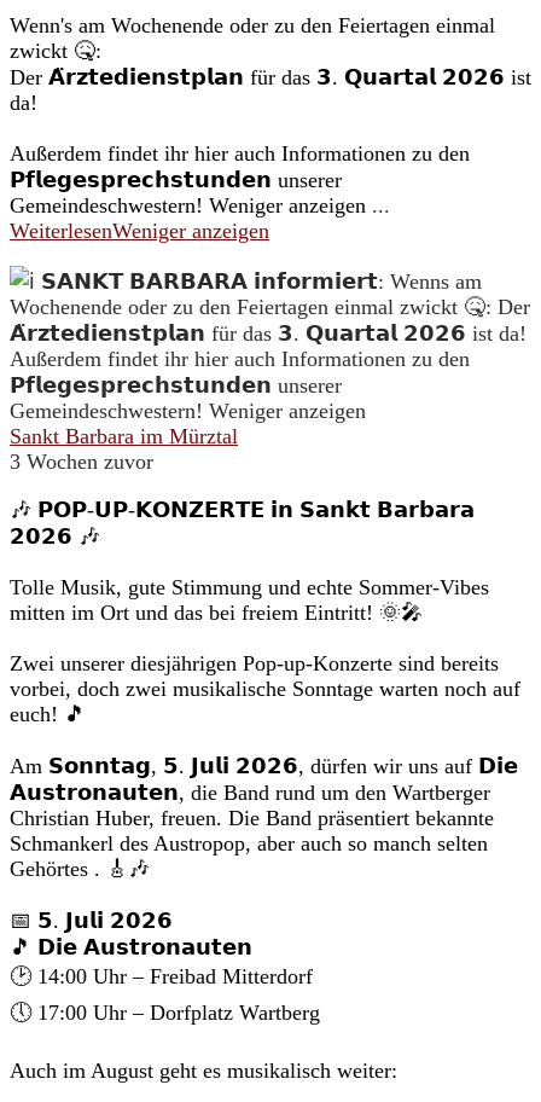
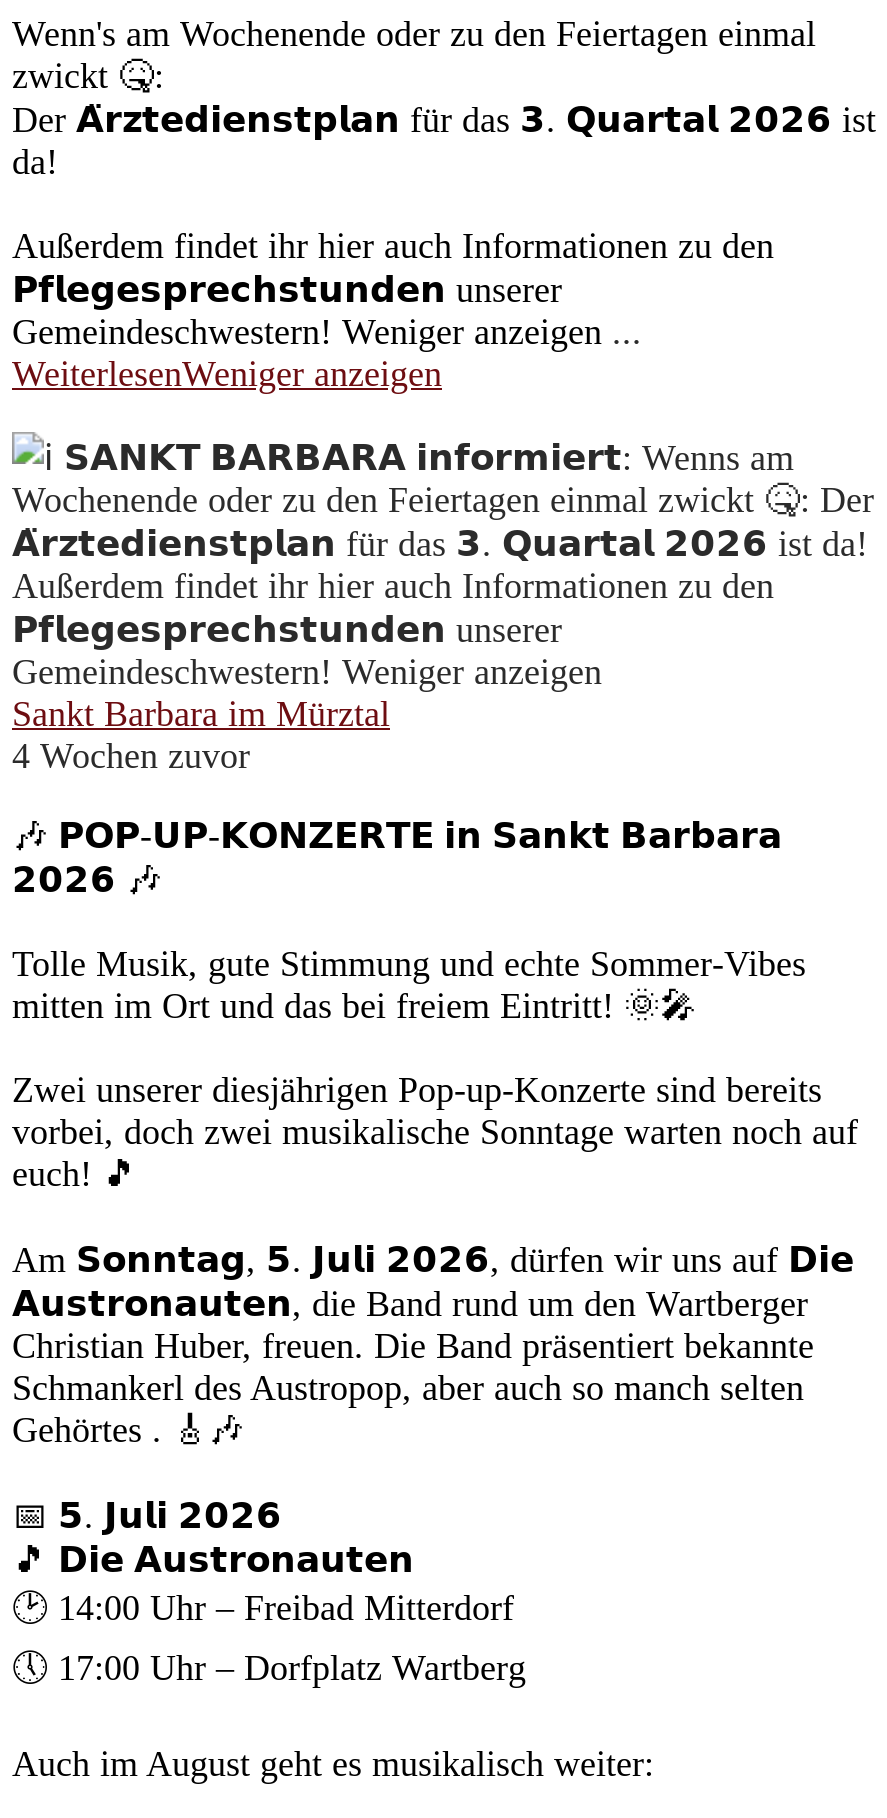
[10,449,153,473] 3 Wochen zuvor -> [12,735,250,775] 4 Wochen zuvor

